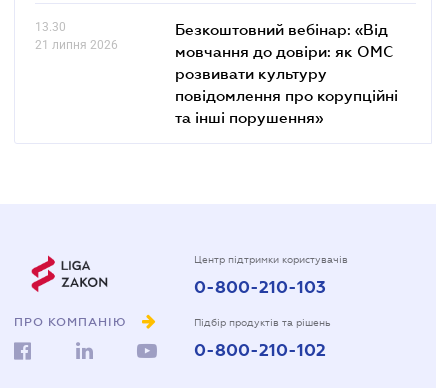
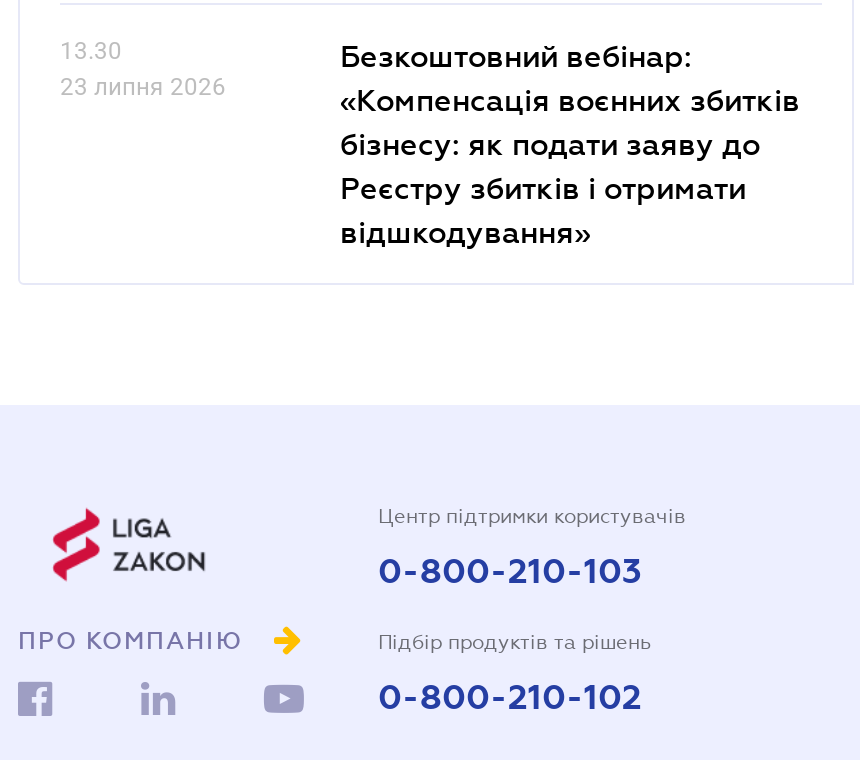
[175,20,398,126] Безкоштовний вебінар: «Від | мовчання до довіри: як ОМС | розвивати культуру | повідомлення про корупційні | та інші порушення» -> [340,36,800,248] Безкоштовний вебінар: | «Компенсація воєнних збитків | бізнесу: як подати заяву до | Реєстру збитків і отримати | відшкодування»
[35,38,118,52] 21 липня 2026 -> [60,72,226,100] 23 липня 2026

